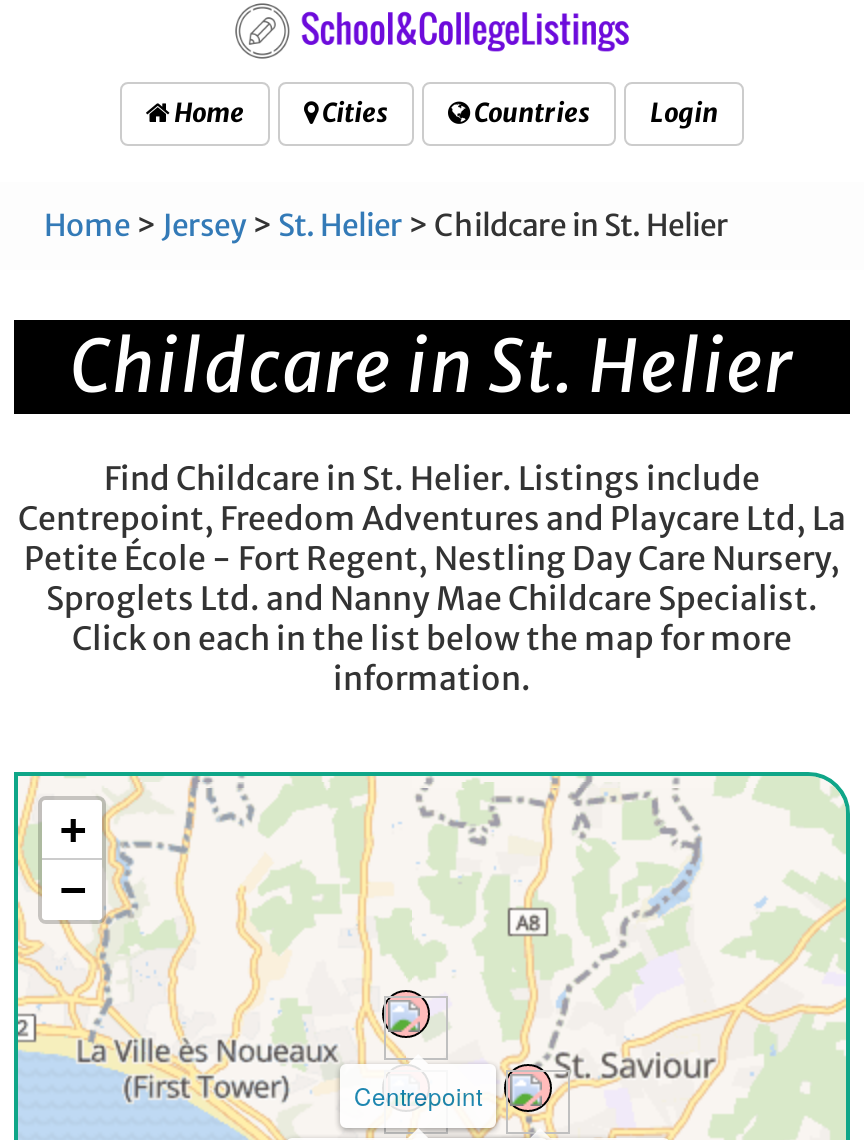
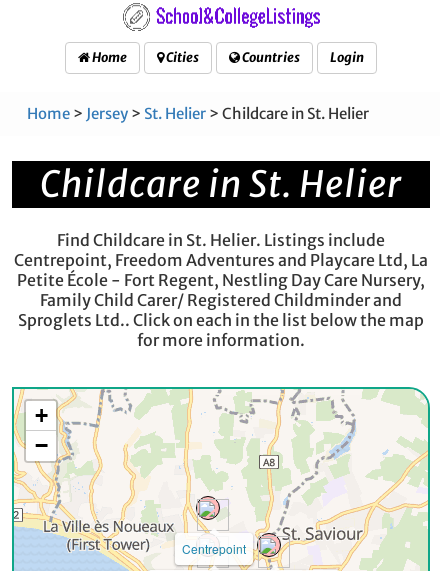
[46,578,818,698] Sproglets Ltd. and Nanny Mae Childcare Specialist. | Click on each in the list below the map for more | information. -> [18,290,424,350] Family Child Carer/ Registered Childminder and | Sproglets Ltd.. Click on each in the list below the map | for more information.

